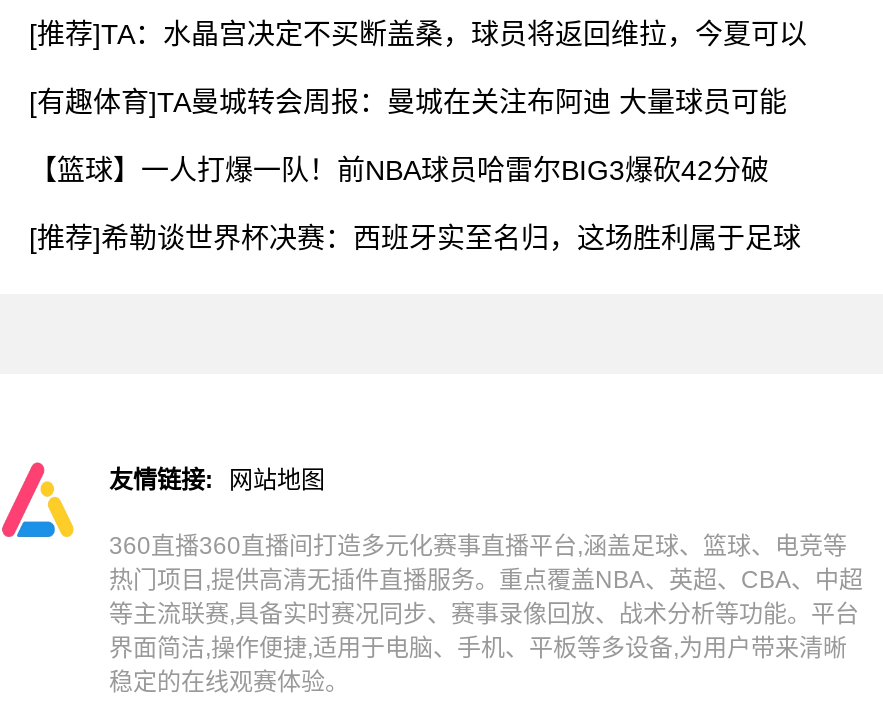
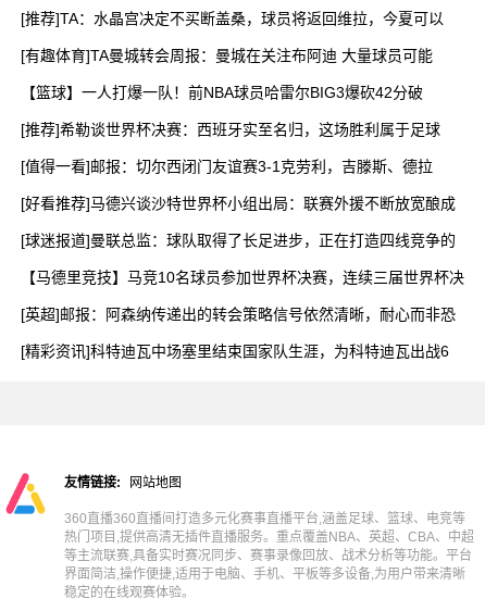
none -> [21,158,464,360] [值得一看]邮报：切尔西闭门友谊赛3-1克劳利，吉滕斯、德拉 | [好看推荐]马德兴谈沙特世界杯小组出局：联赛外援不断放宽酿成 | [球迷报道]曼联总监：球队取得了长足进步，正在打造四线竞争的 | 【马德里竞技】马竞10名球员参加世界杯决赛，连续三届世界杯决 | [英超]邮报：阿森纳传递出的转会策略信号依然清晰，耐心而非恐 | [精彩资讯]科特迪瓦中场塞里结束国家队生涯，为科特迪瓦出战6

